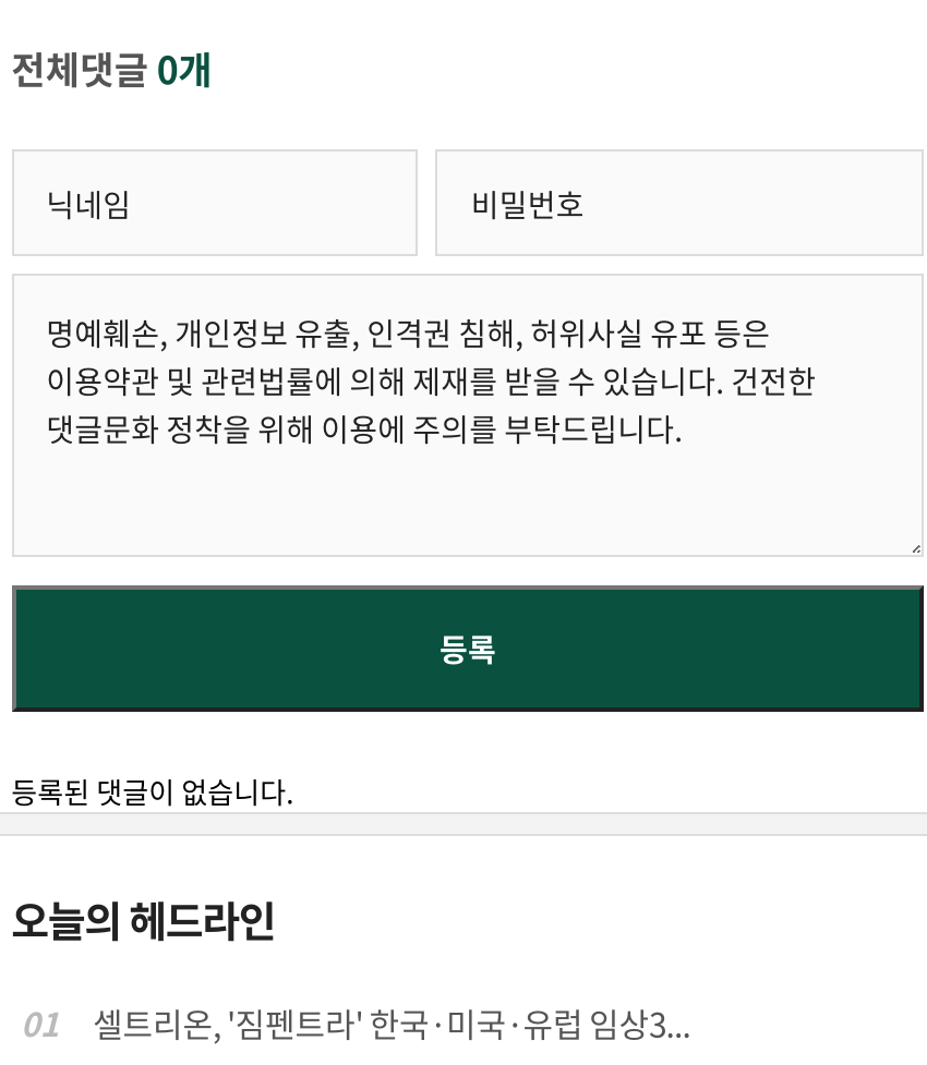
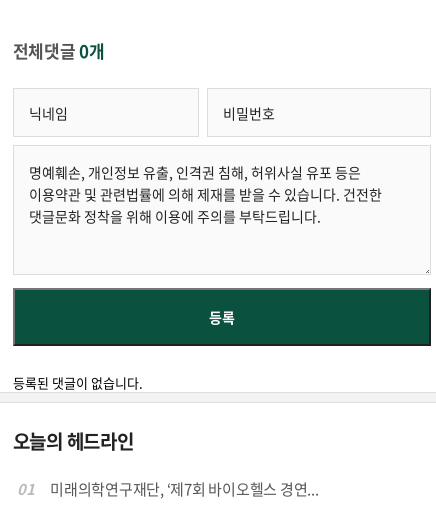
[93,1000,690,1048] 셀트리온, '짐펜트라' 한국·미국·유럽 임상3... -> [50,478,318,500] 미래의학연구재단, ‘제7회 바이오헬스 경연...

